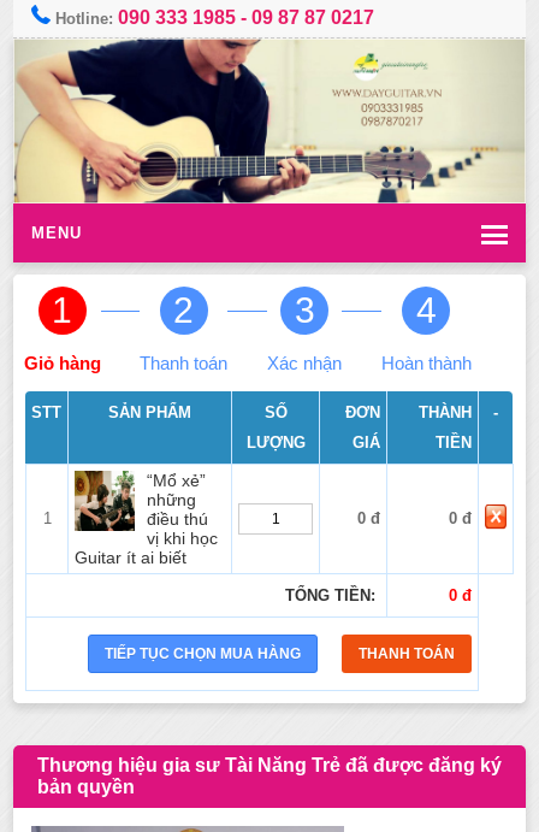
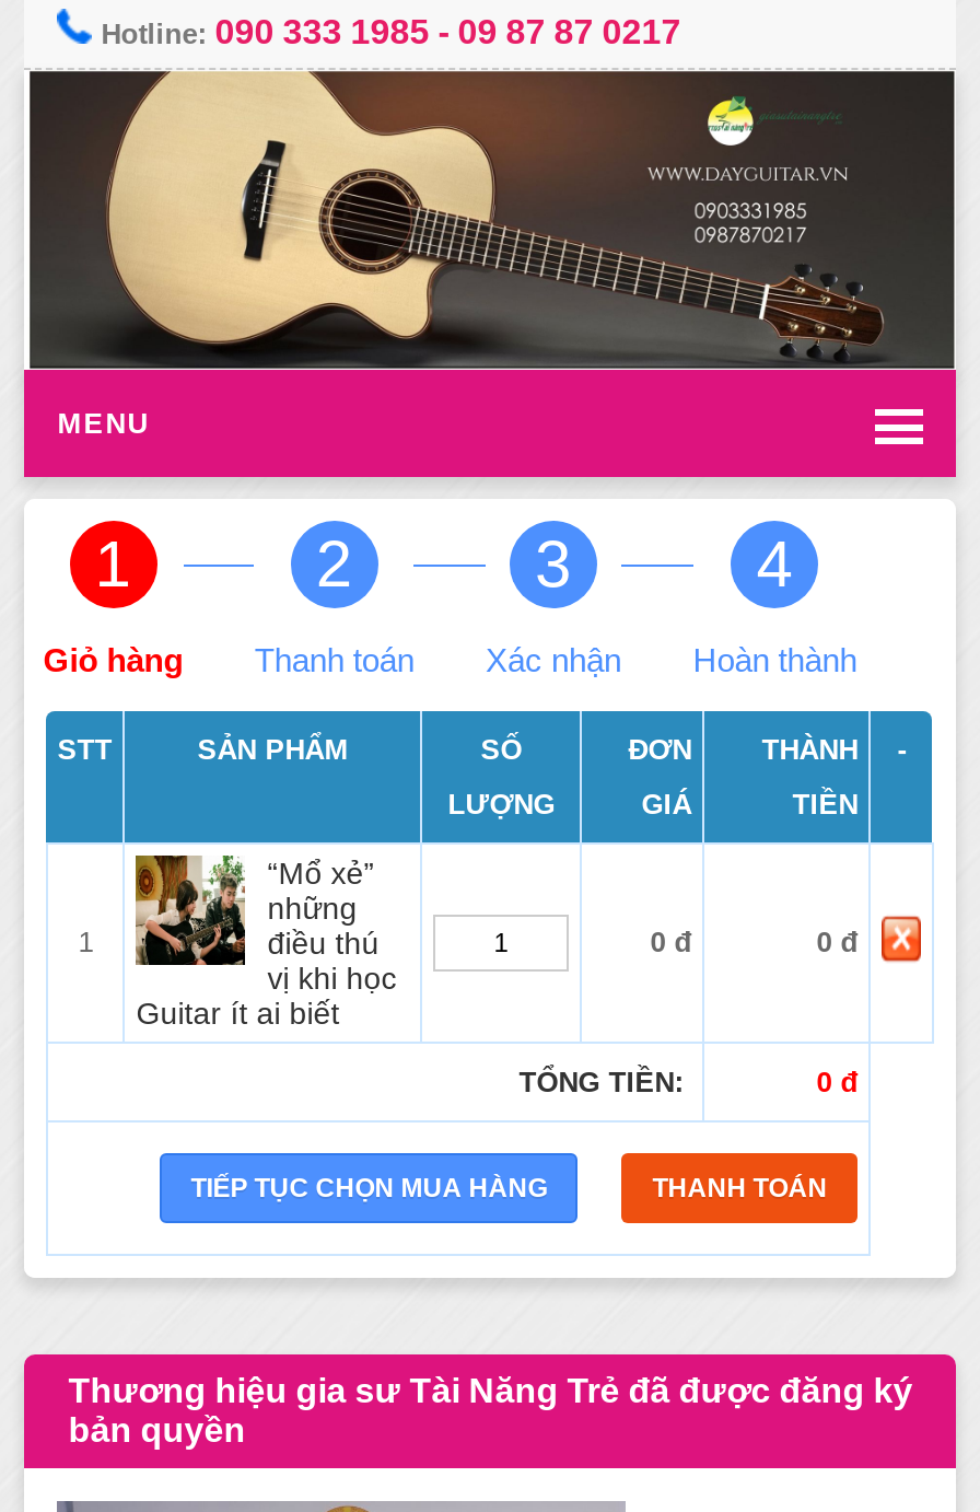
[13,39,525,205] [image] -> [24,68,956,370] [image]

